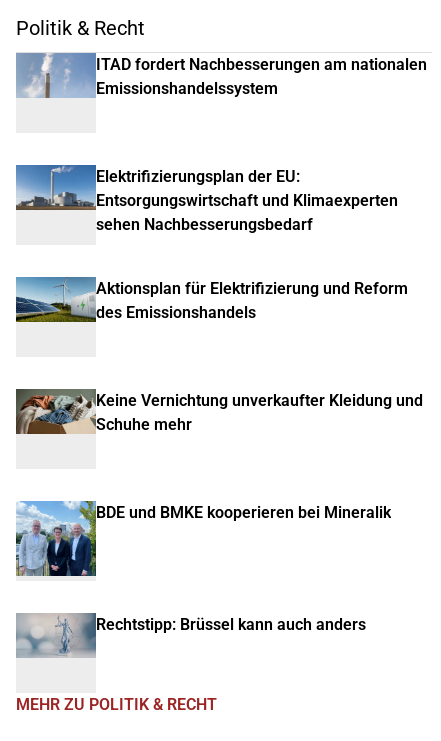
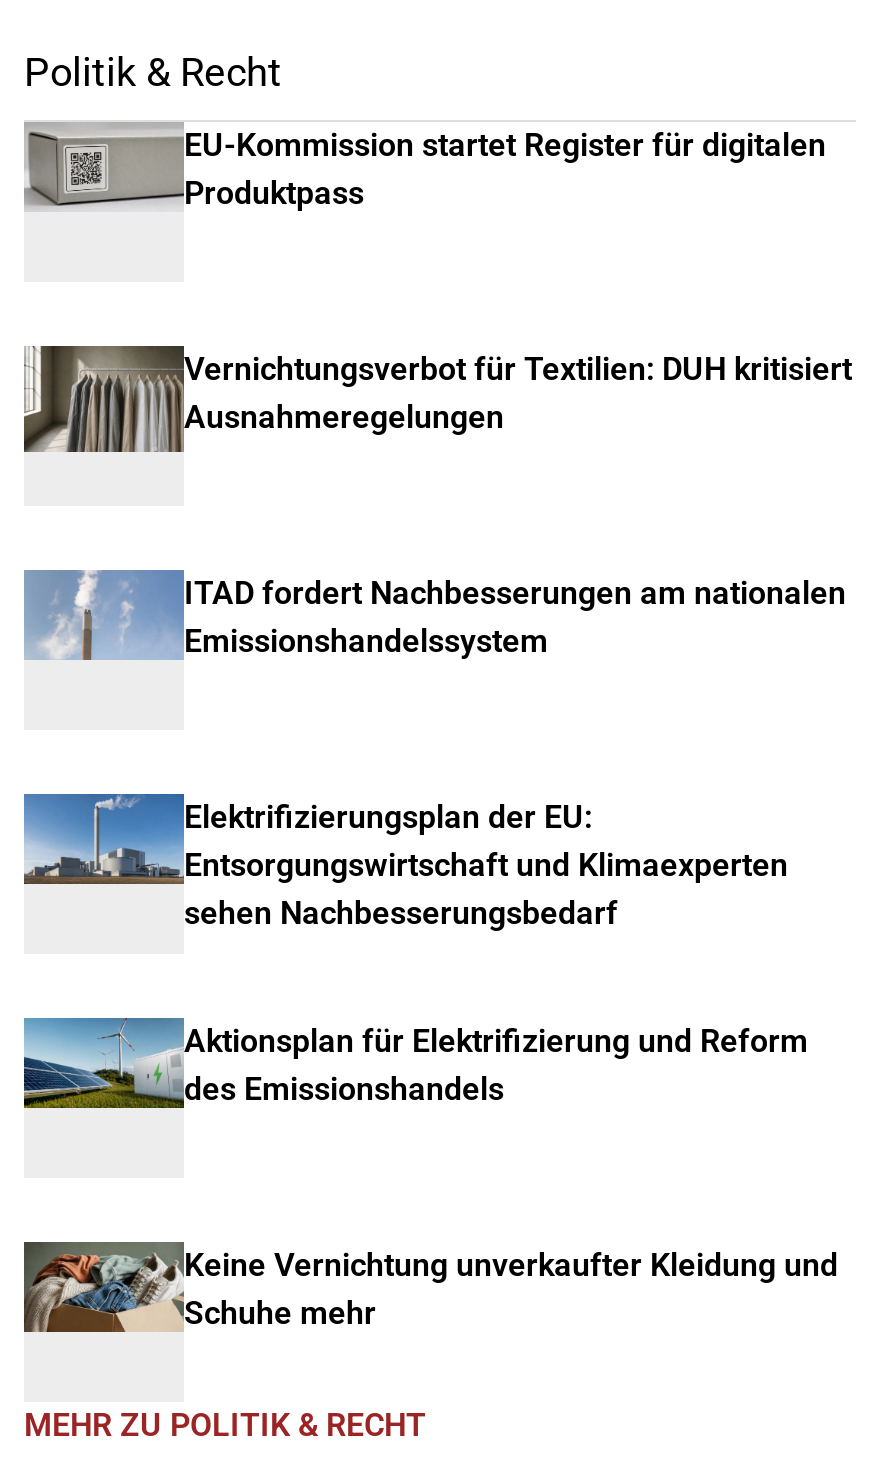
none -> [22,344,852,454] [image] | Vernichtungsverbot für Textilien: DUH kritisiert | Ausnahmeregelungen
none -> [24,122,826,212] [image] | EU-Kommission startet Register für digitalen | Produktpass
moved [16,53,427,434] -> [24,570,846,1332]: [image] | ITAD fordert Nachbesserungen am nationalen | Emissionshandelssystem | ... | Keine Vernichtung unverkaufter Kleidung und | Schuhe mehr
[15,501,391,577] [image] | BDE und BMKE kooperieren bei Mineralik -> none
[15,613,366,658] [image] | Rechtstipp: Brüssel kann auch anders -> none

